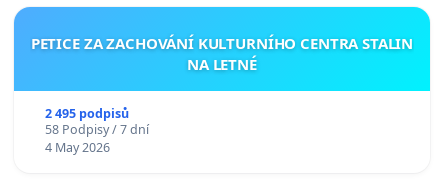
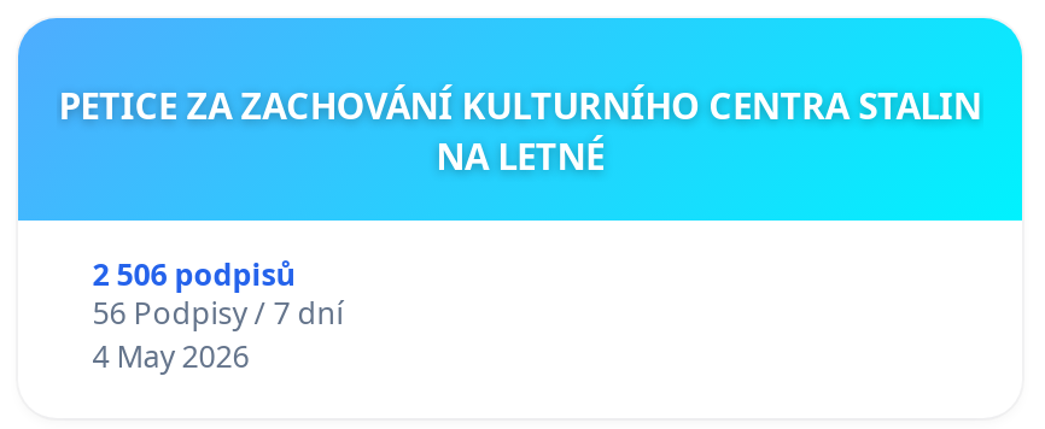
[45,105,129,122] 2 495 podpisů -> [92,254,295,295] 2 506 podpisů
[45,121,149,138] 58 Podpisy / 7 dní -> [92,292,343,333] 56 Podpisy / 7 dní

